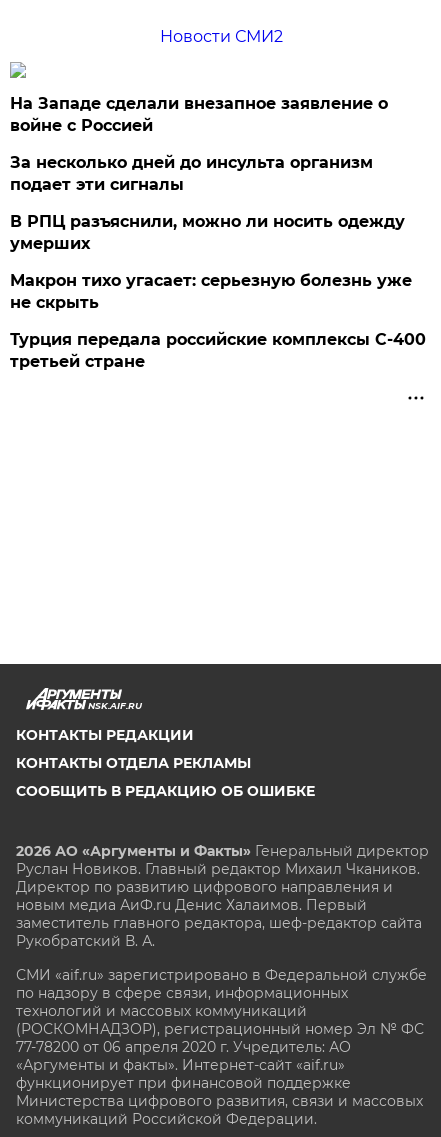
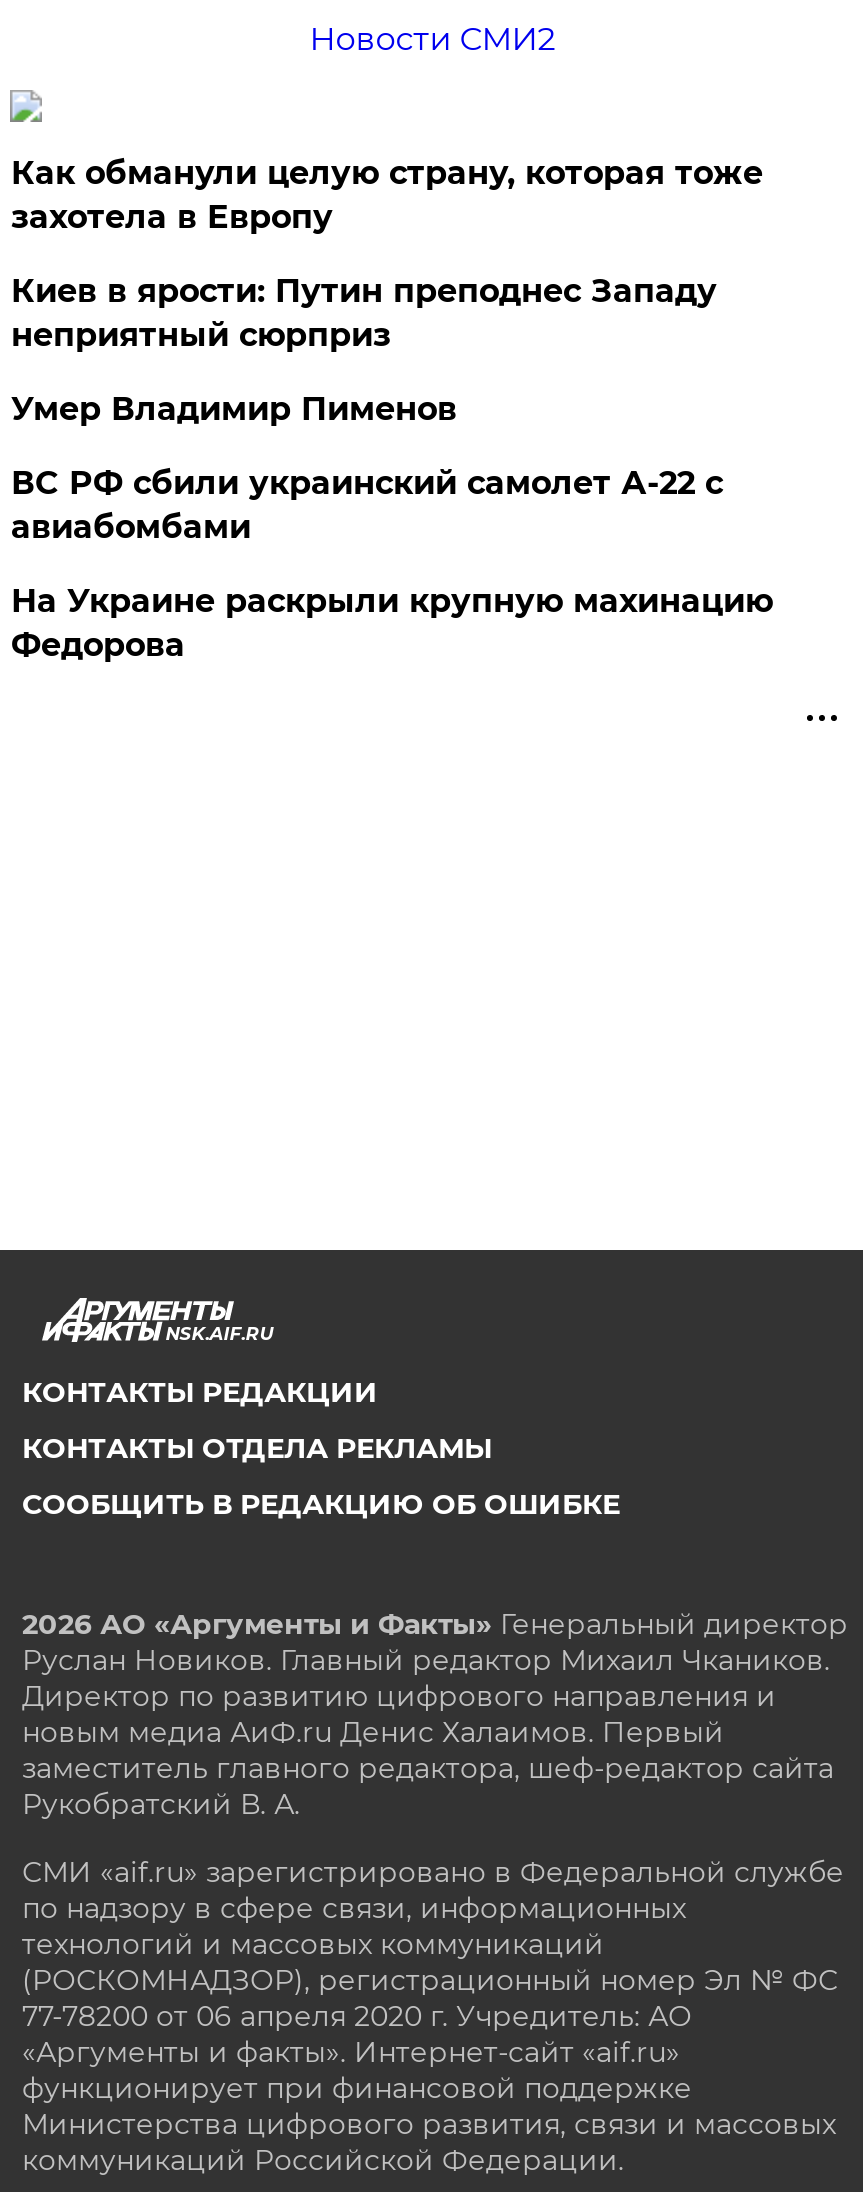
[10,94,388,135] На Западе сделали внезапное заявление о | войне с Россией -> [11,154,763,236] Как обманули целую страну, которая тоже | захотела в Европу
[10,153,373,194] За несколько дней до инсульта организм | подает эти сигналы -> [11,272,717,354] Киев в ярости: Путин преподнес Западу | неприятный сюрприз
[10,212,405,253] В РПЦ разъяснили, можно ли носить одежду | умерших -> [11,390,457,428] Умер Владимир Пименов
[10,271,412,312] Макрон тихо угасает: серьезную болезнь уже | не скрыть -> [11,464,723,546] ВС РФ сбили украинский самолет А-22 с | авиабомбами
[10,330,426,371] Турция передала российские комплексы С-400 | третьей стране -> [11,582,773,664] На Украине раскрыли крупную махинацию | Федорова

